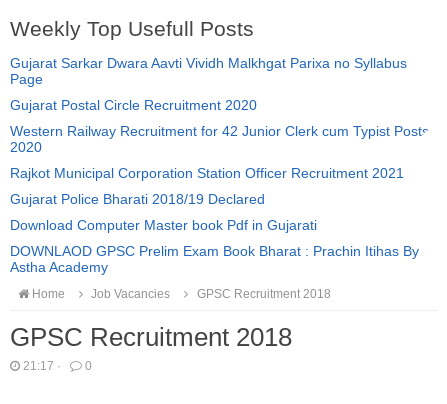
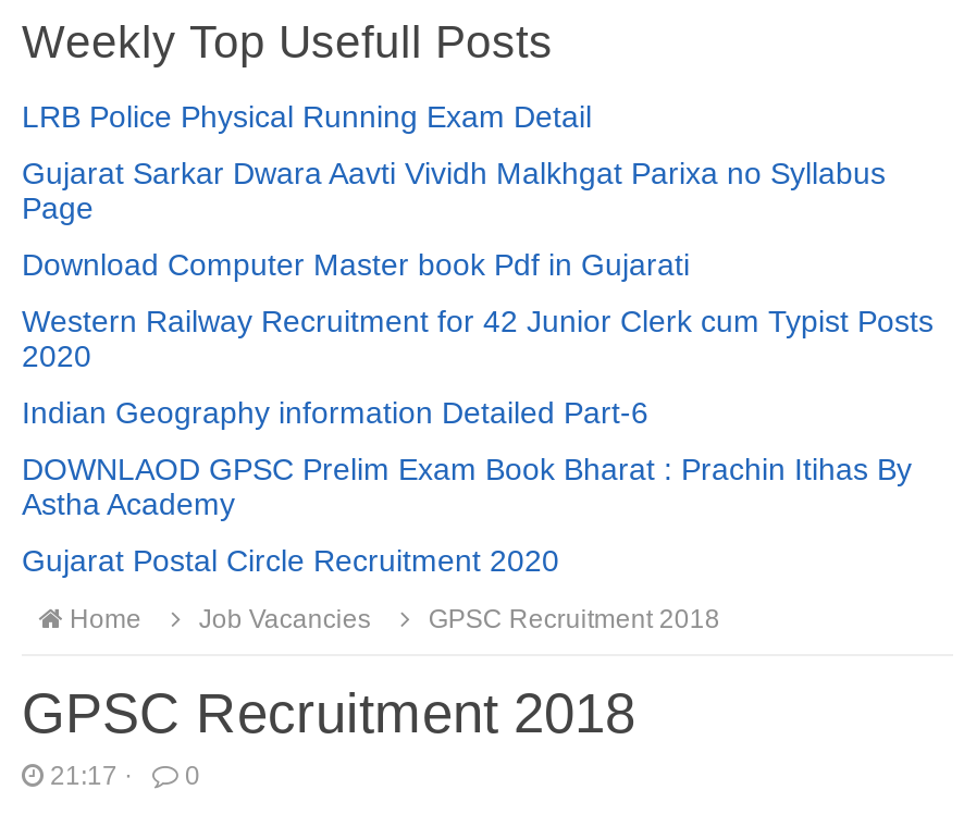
none -> [22,99,592,134] LRB Police Physical Running Exam Detail
moved [10,55,407,87] -> [22,156,886,225]: Gujarat Sarkar Dwara Aavti Vividh Malkhgat Parixa no Syllabus | Page
moved [10,97,257,113] -> [22,543,559,578]: Gujarat Postal Circle Recruitment 2020
moved [10,123,429,155] -> [22,304,934,373]: Western Railway Recruitment for 42 Junior Clerk cum Typist Posts | 2020
[10,165,404,207] Rajkot Municipal Corporation Station Officer Recruitment 2021 | Gujarat Police Bharati 2018/19 Declared -> [22,395,648,430] Indian Geography information Detailed Part-6
moved [10,217,317,233] -> [22,247,690,282]: Download Computer Master book Pdf in Gujarati
moved [10,243,419,275] -> [22,452,912,521]: DOWNLAOD GPSC Prelim Exam Book Bharat : Prachin Itihas By | Astha Academy

